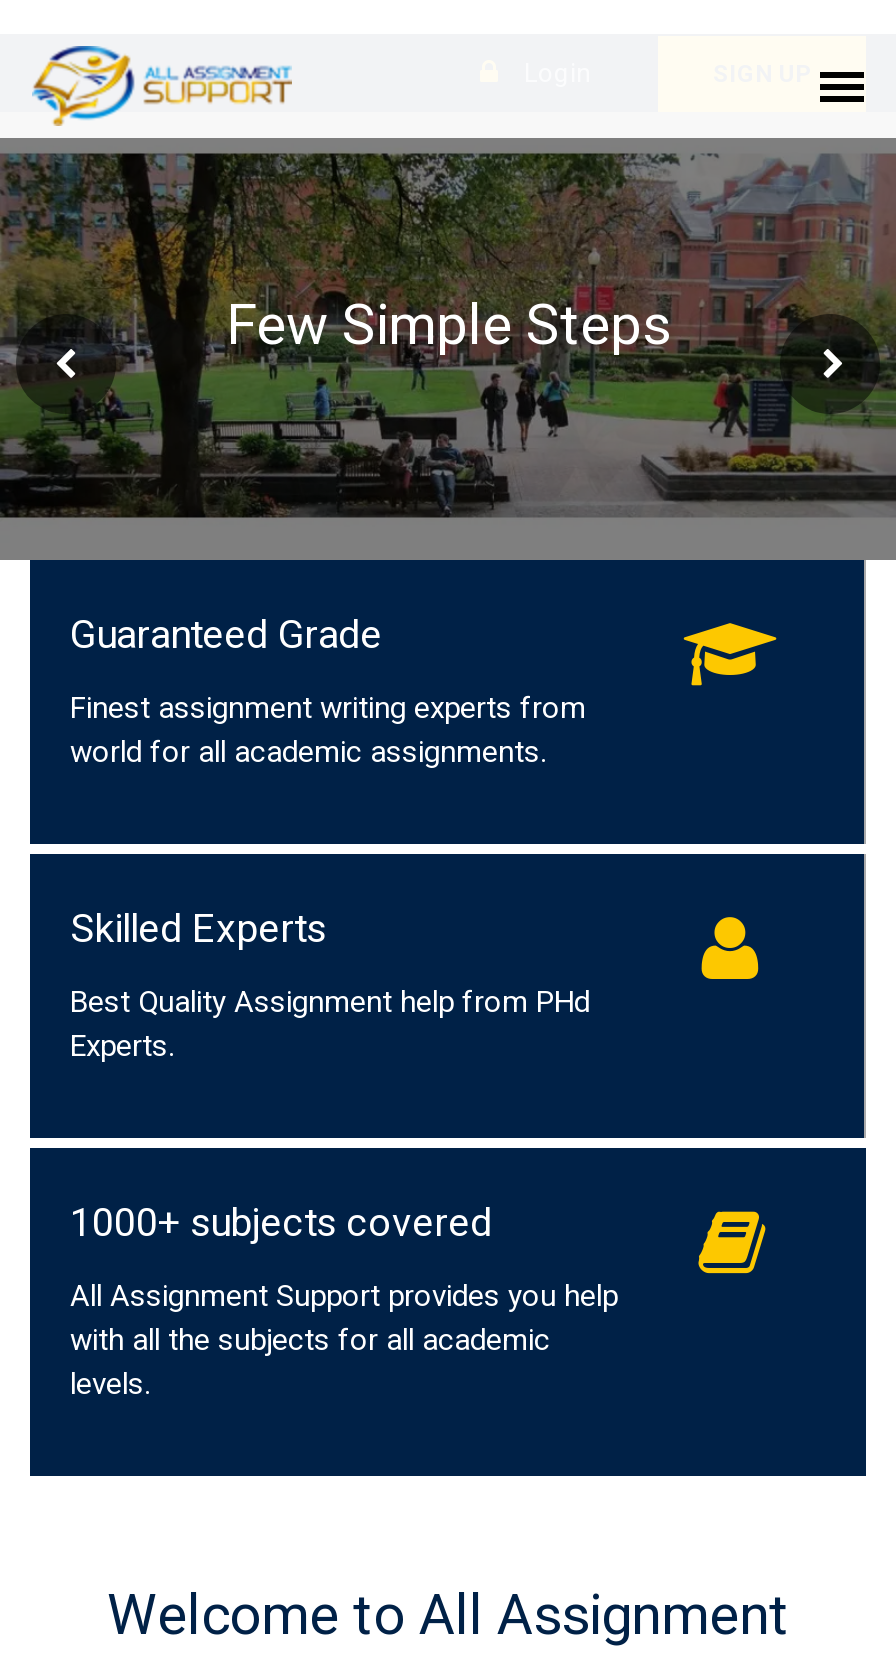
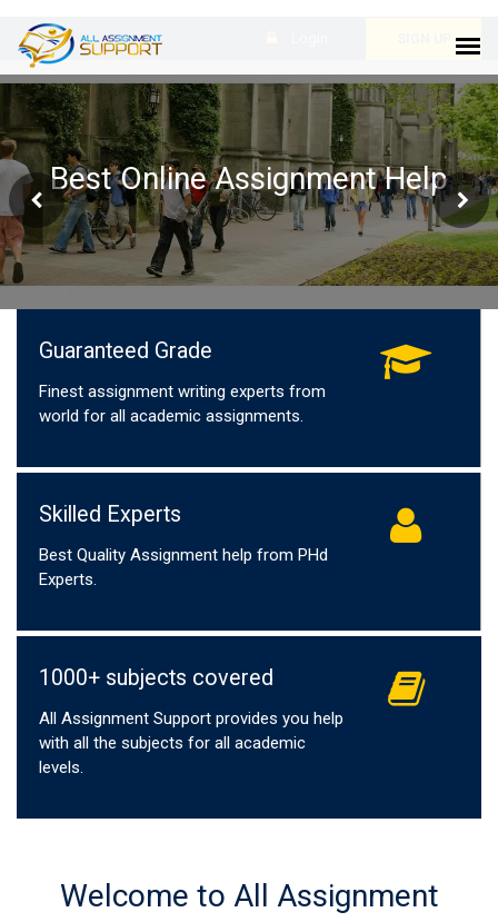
[6,154,890,518] [image] | Few Simple Steps -> [3,82,495,286] [image] | Best Online Assignment Help

